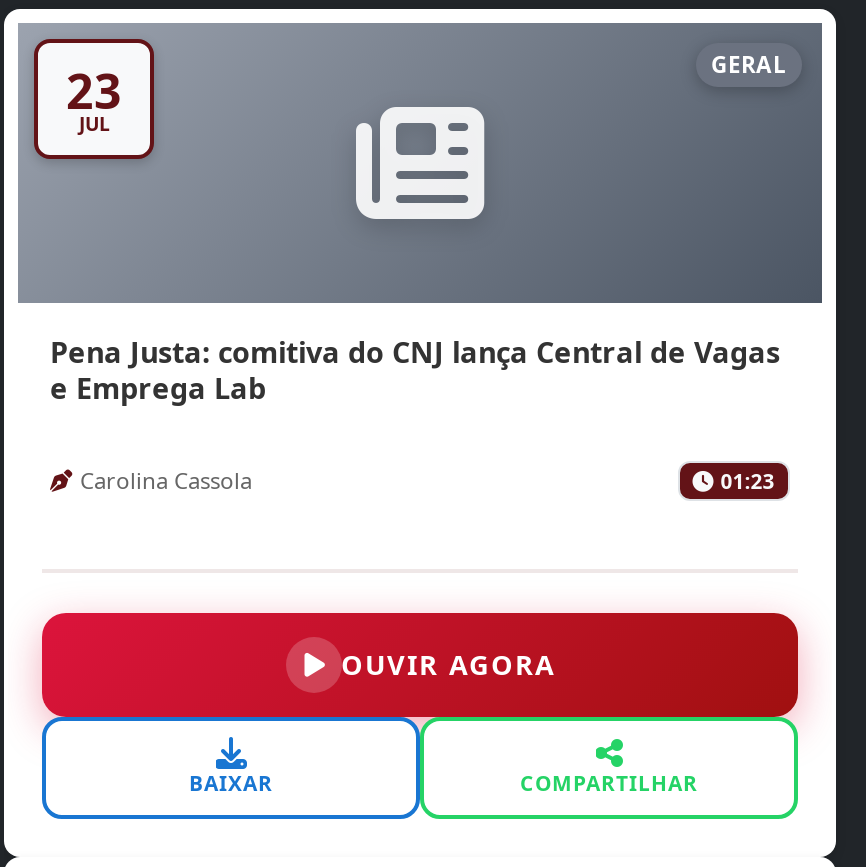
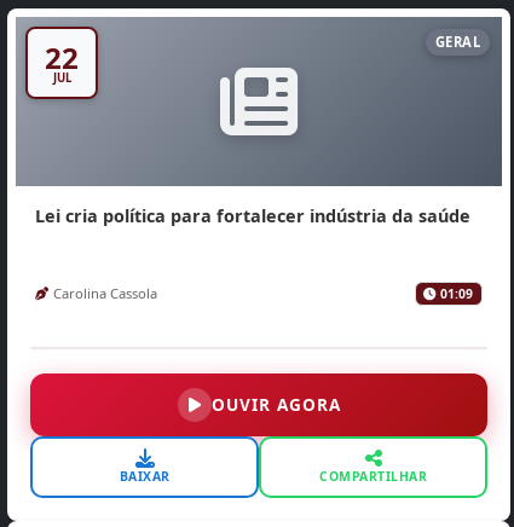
[66,57,122,123] 23 -> [45,37,79,77] 22
[50,334,780,408] Pena Justa: comitiva do CNJ lança Central de Vagas | e Emprega Lab -> [35,205,470,228] Lei cria política para fortalecer indústria da saúde
[720,467,774,495] 01:23 -> [440,285,473,302] 01:09

